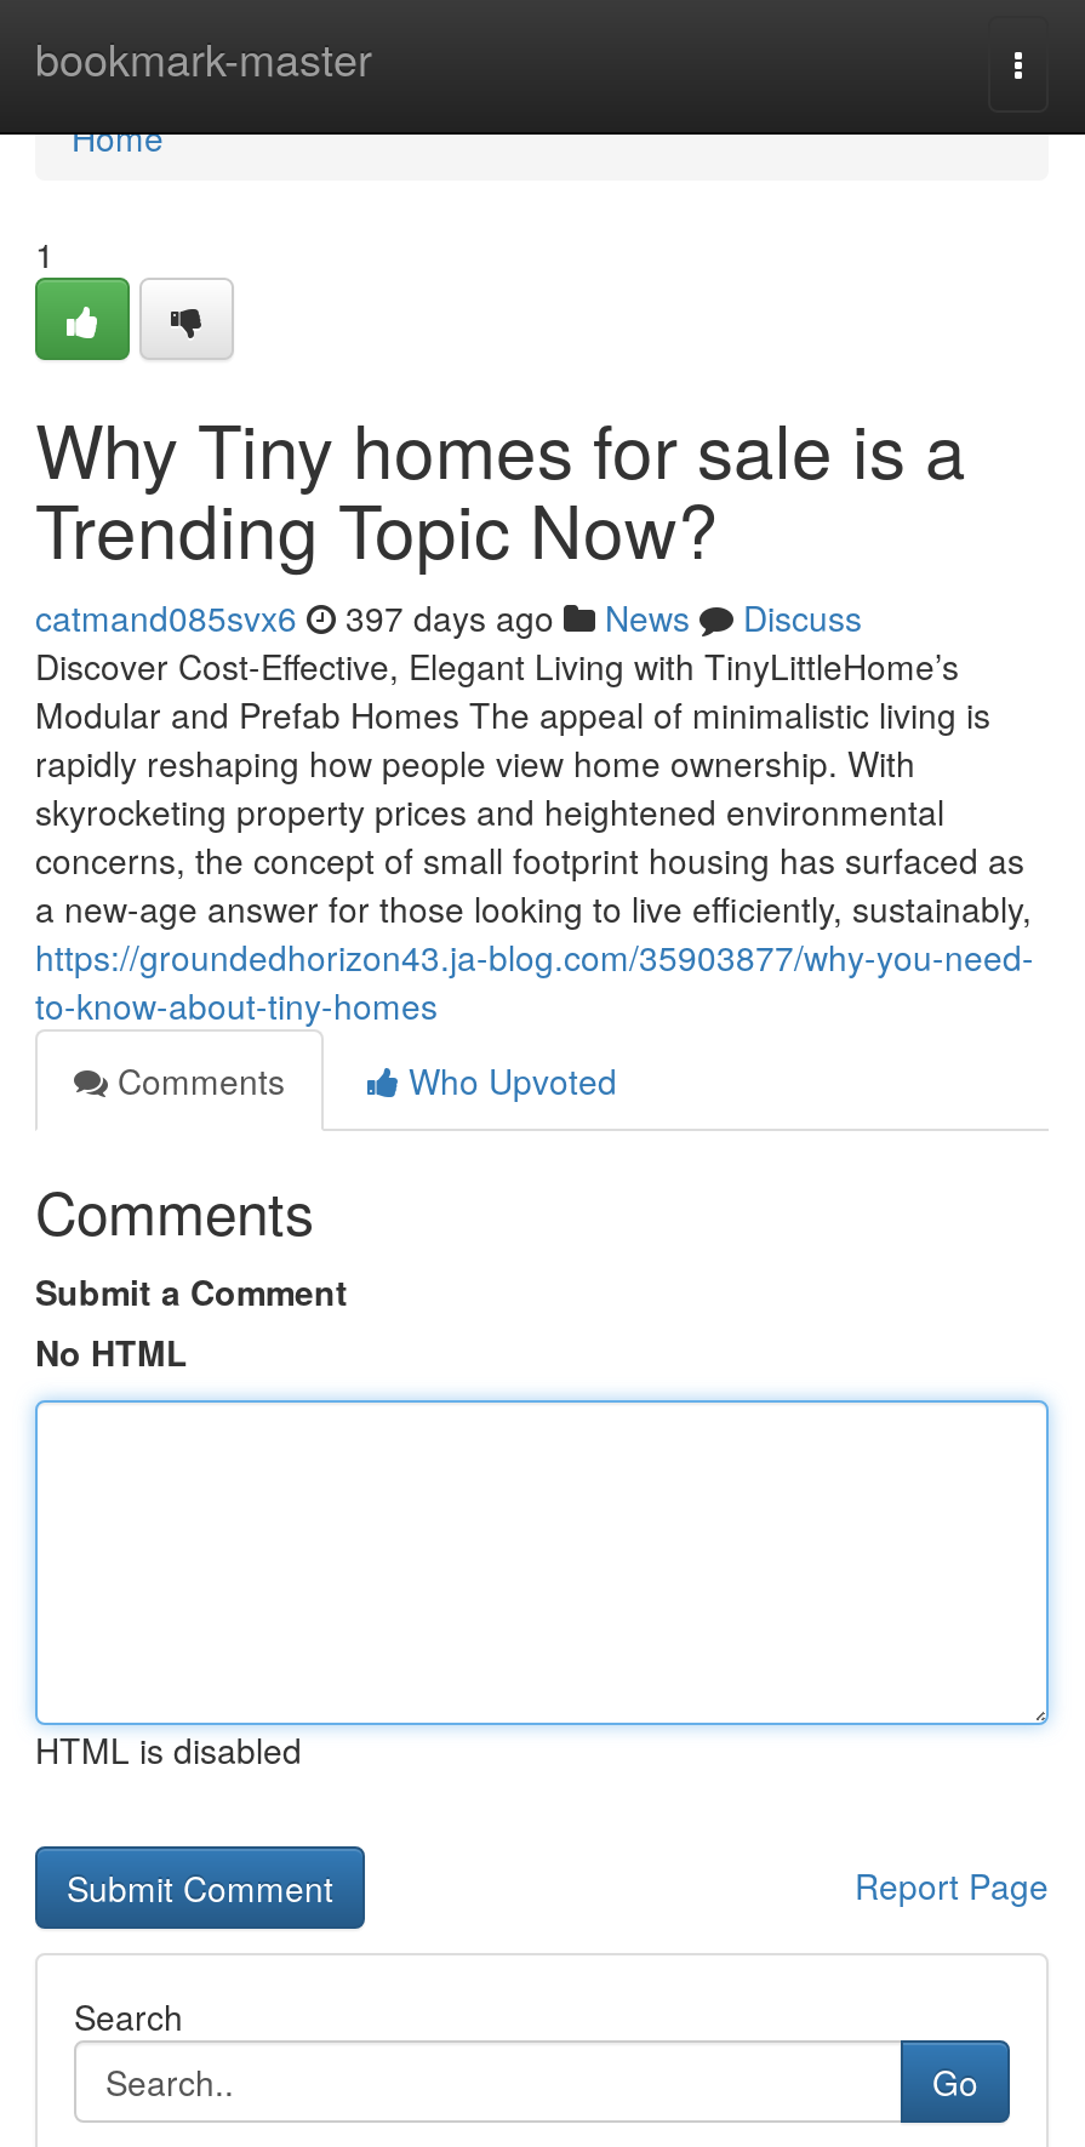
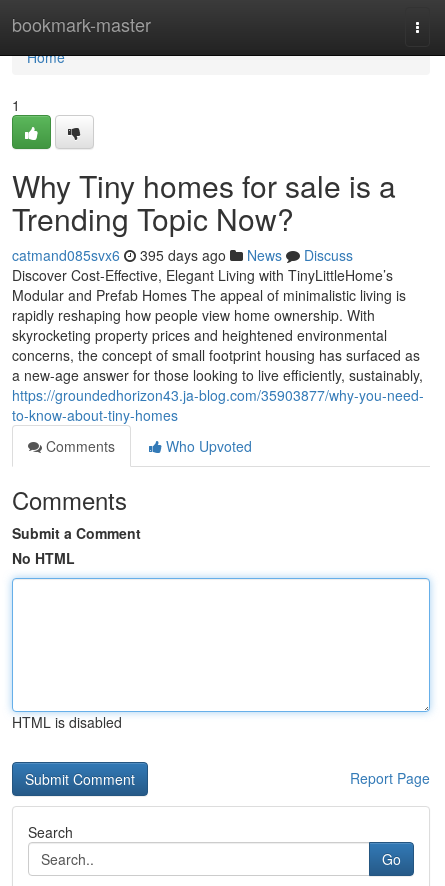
[35,593,862,641] catmand085svx6 397 days ago News Discuss -> [12,245,353,265] catmand085svx6 395 days ago News Discuss

